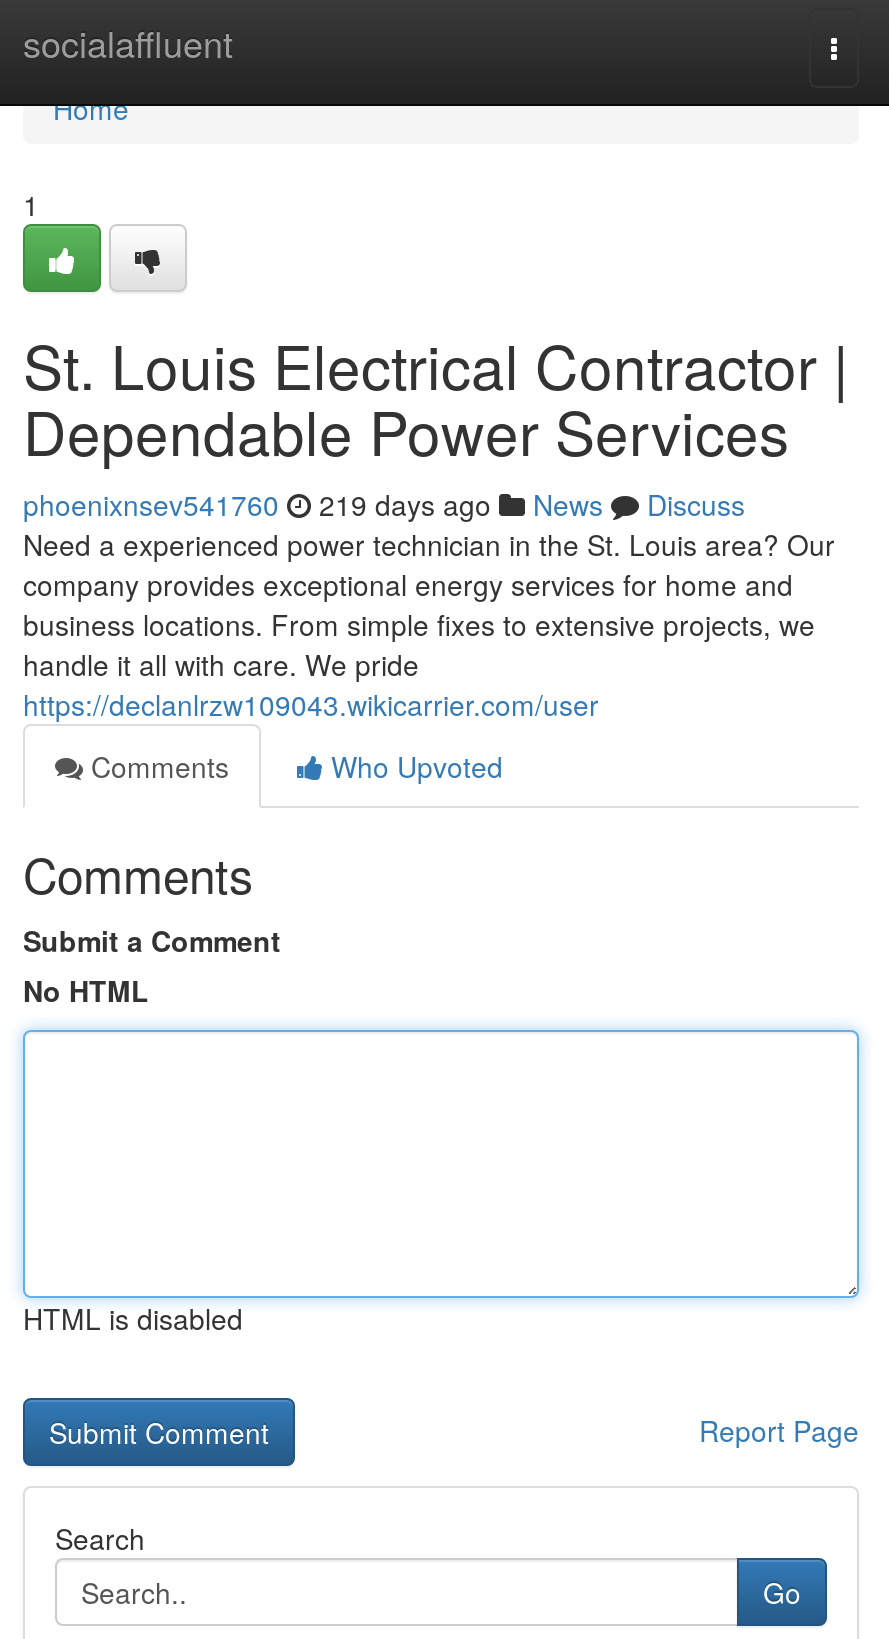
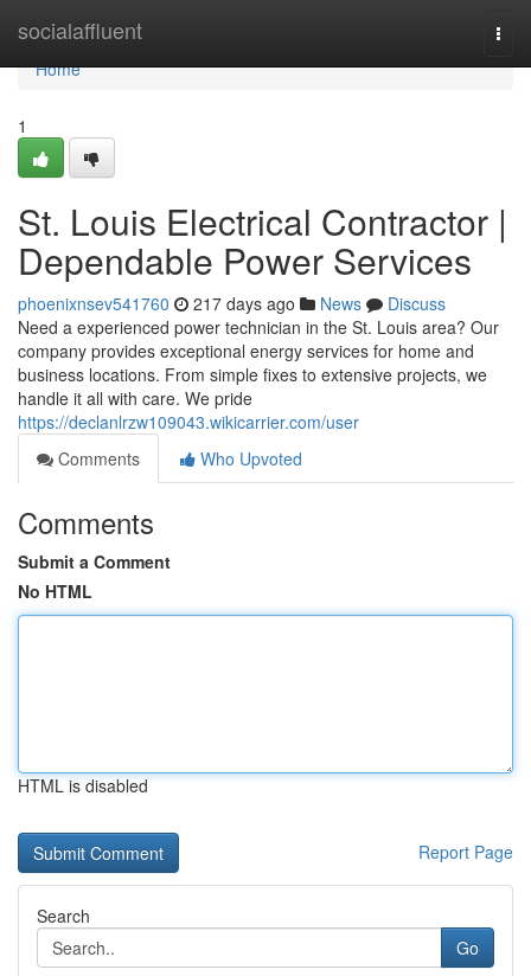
[23,484,745,524] phoenixnsev541760 219 days ago News Discuss -> [18,291,446,315] phoenixnsev541760 217 days ago News Discuss

